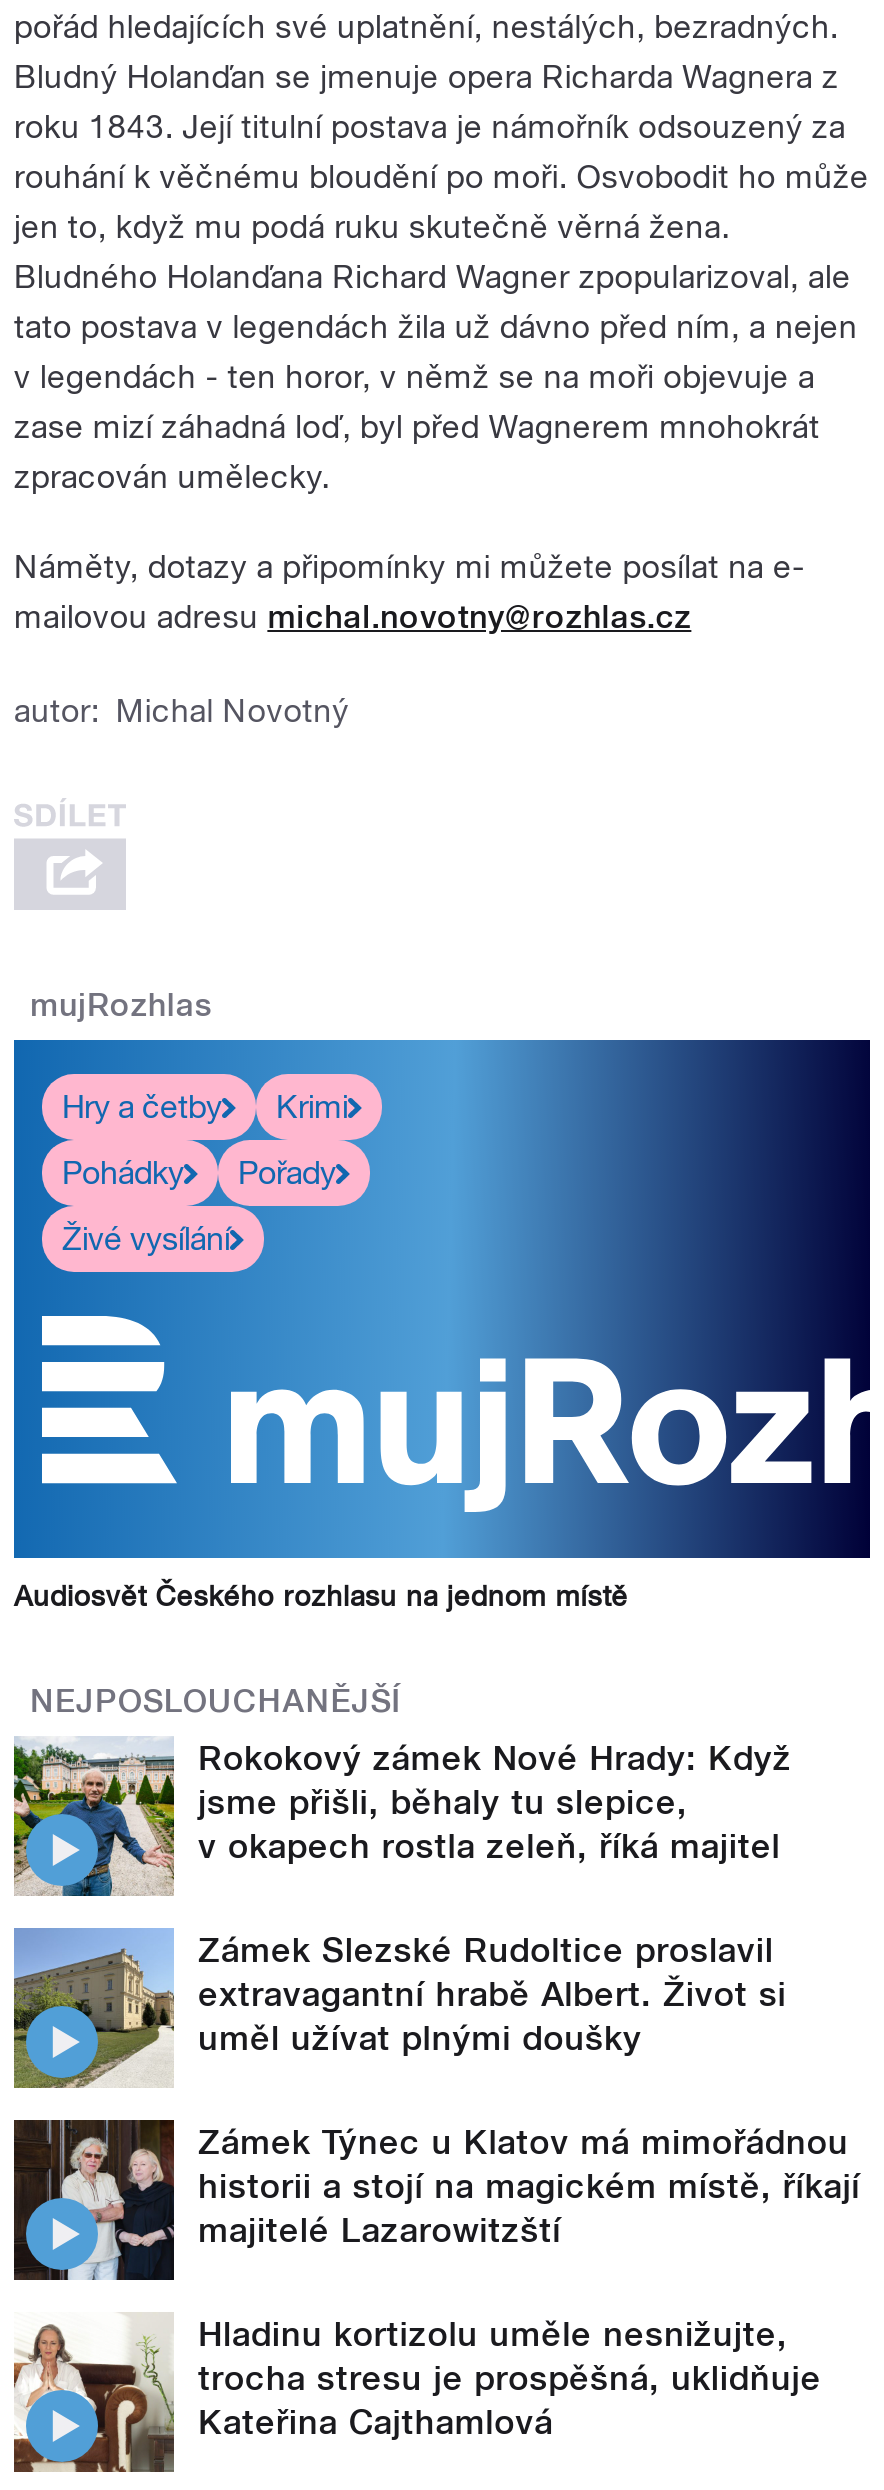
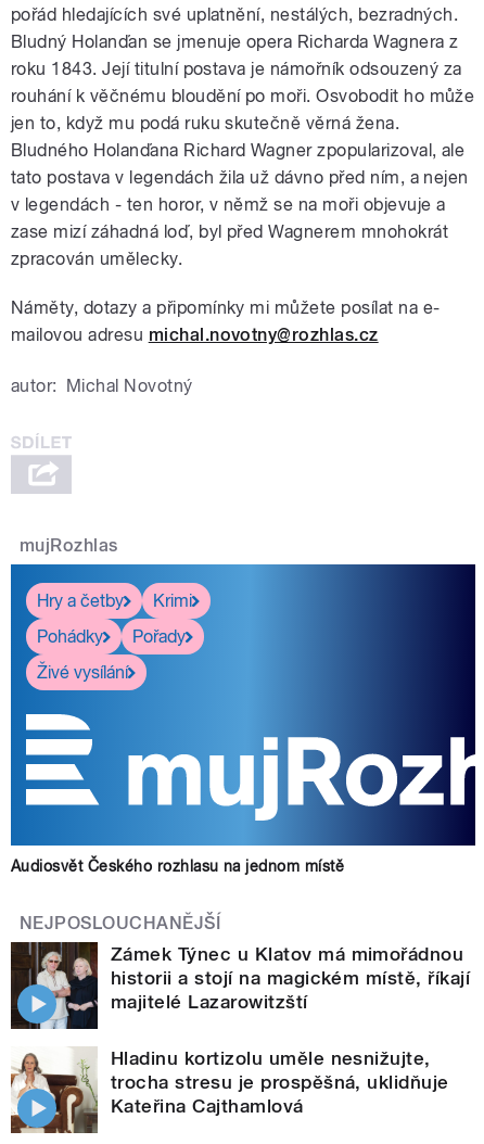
[12,1736,792,2058] [image] | Rokokový zámek Nové Hrady: Když | jsme přišli, běhaly tu slepice, | v okapech rostla zeleň, říká majitel | Zámek Slezské Rudoltice proslavil | extravagantní hrabě Albert. Život si | uměl užívat plnými doušky -> none
[12,1926,170,2088] [image] -> none

